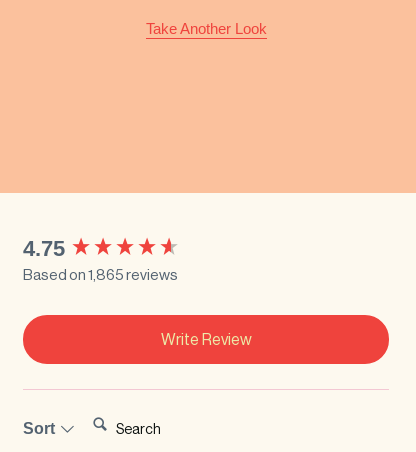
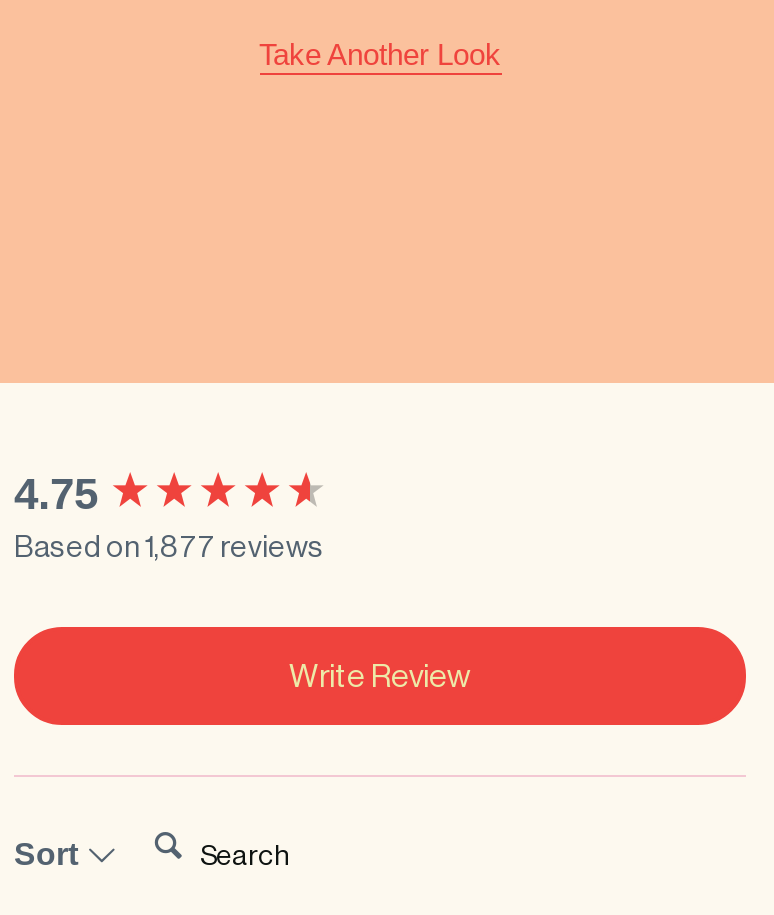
[23,266,178,283] Based on 1,865 reviews -> [14,528,324,562] Based on 1,877 reviews

